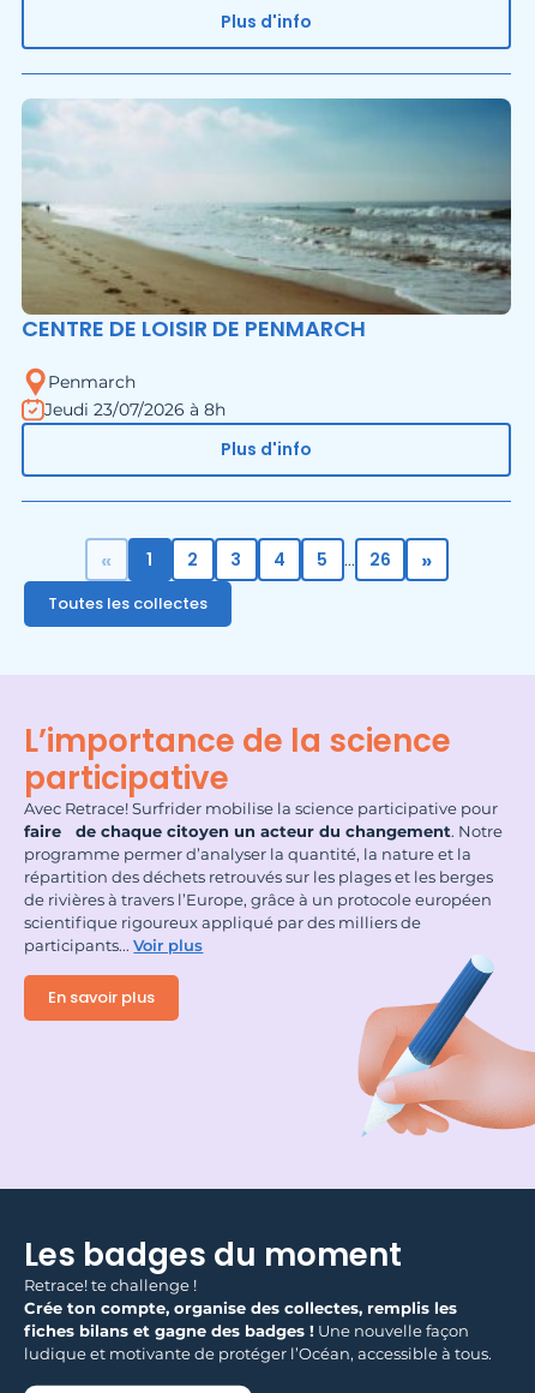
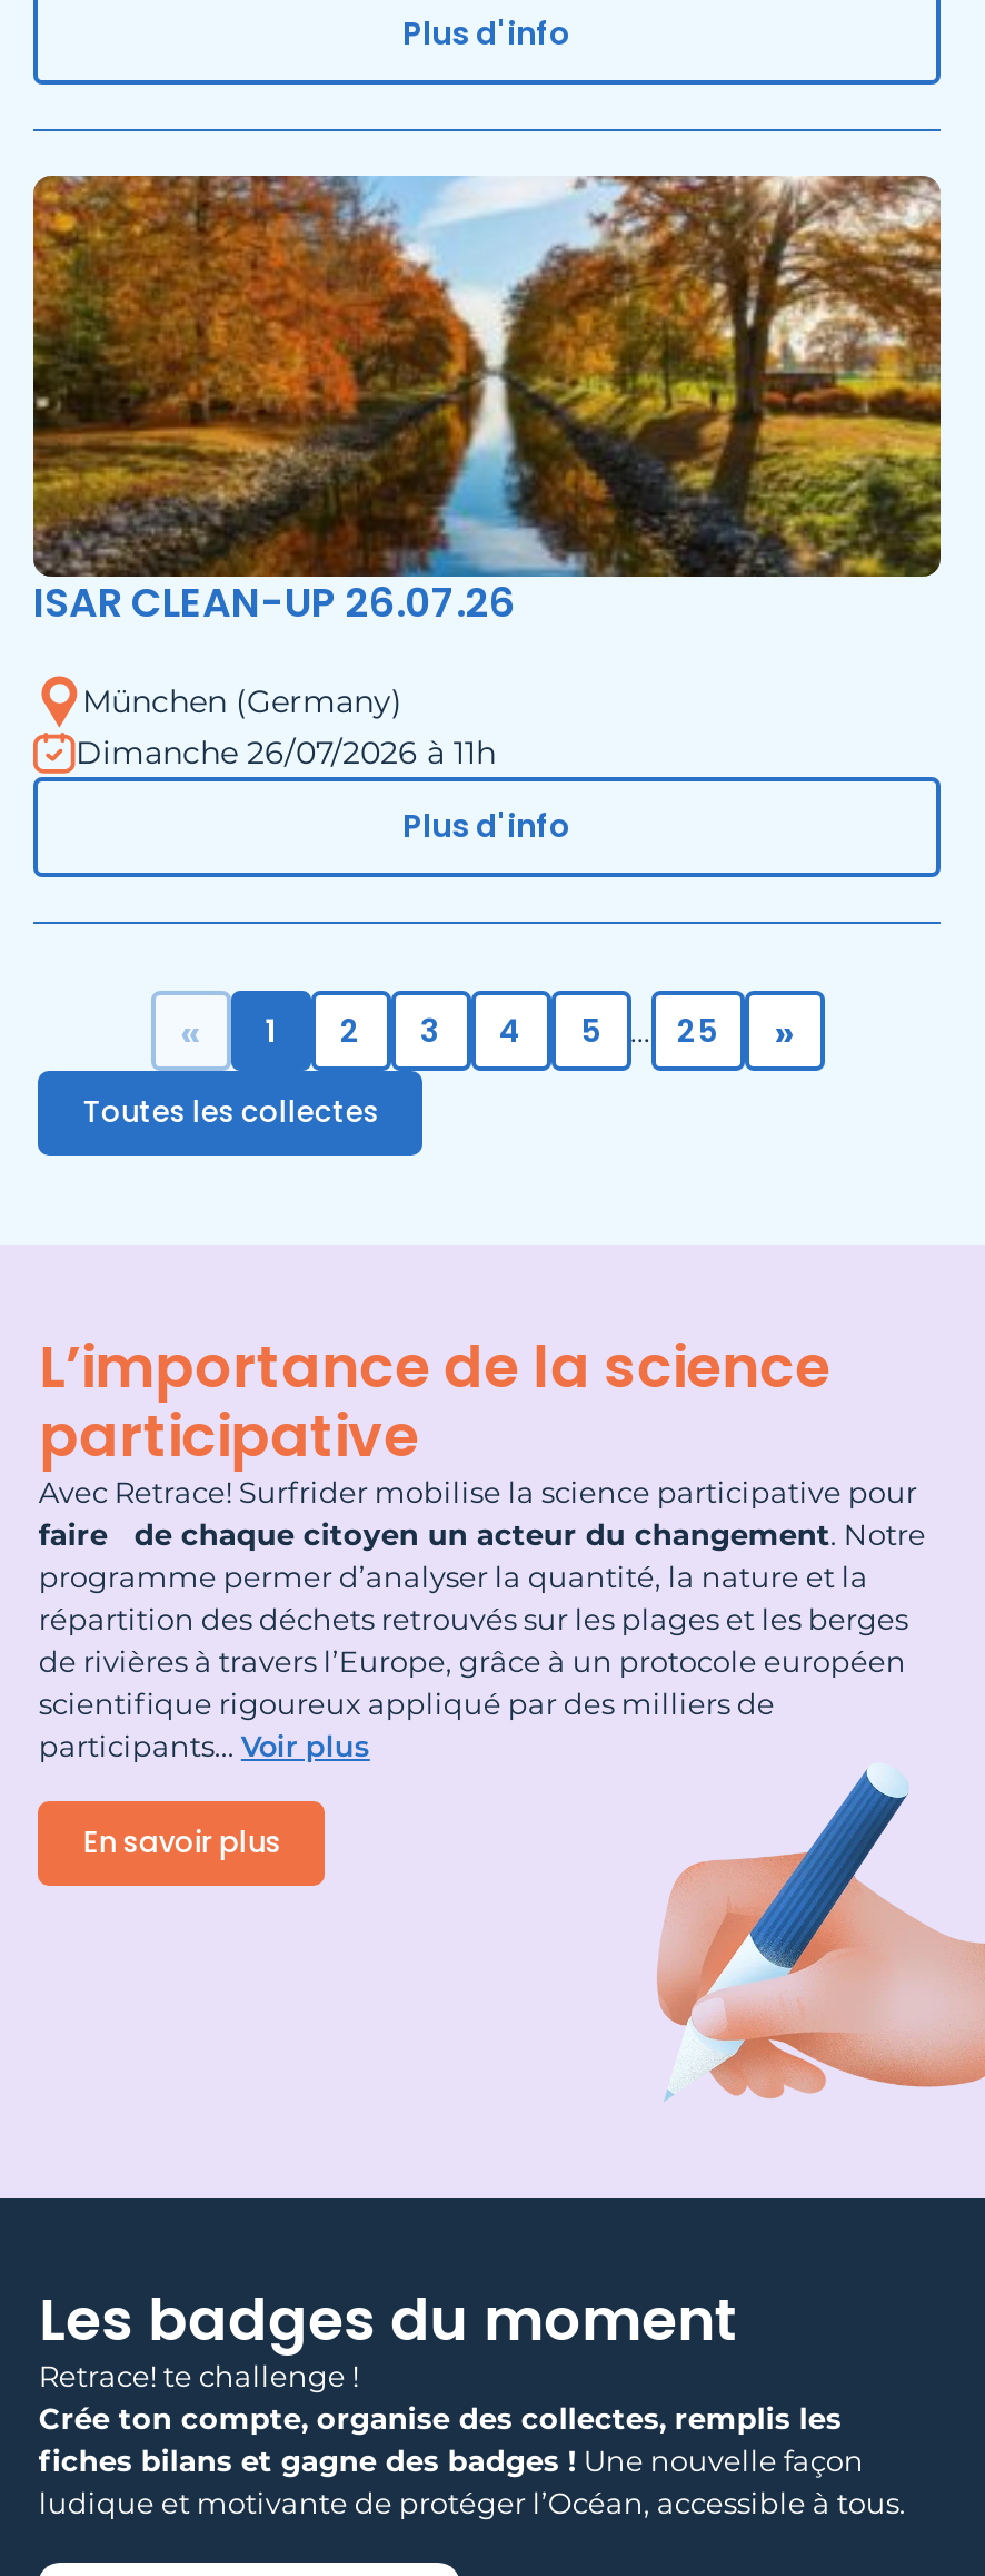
[20,97,512,344] [image] | CENTRE DE LOISIR DE PENMARCH -> [31,174,943,631] [image] | ISAR CLEAN-UP 26.07.26
[44,371,226,421] Penmarch | Jeudi 23/07/2026 à 8h -> [76,681,496,773] München (Germany) | Dimanche 26/07/2026 à 11h
[369,547,390,571] 26 -> [677,1008,717,1053] 25

